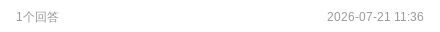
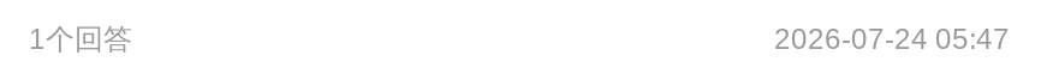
[327,10,424,24] 2026-07-21 11:36 -> [774,23,1010,56] 2026-07-24 05:47

